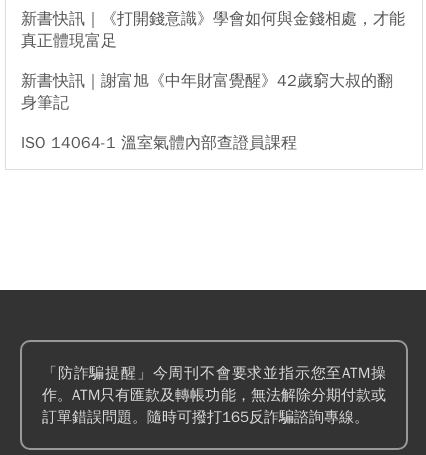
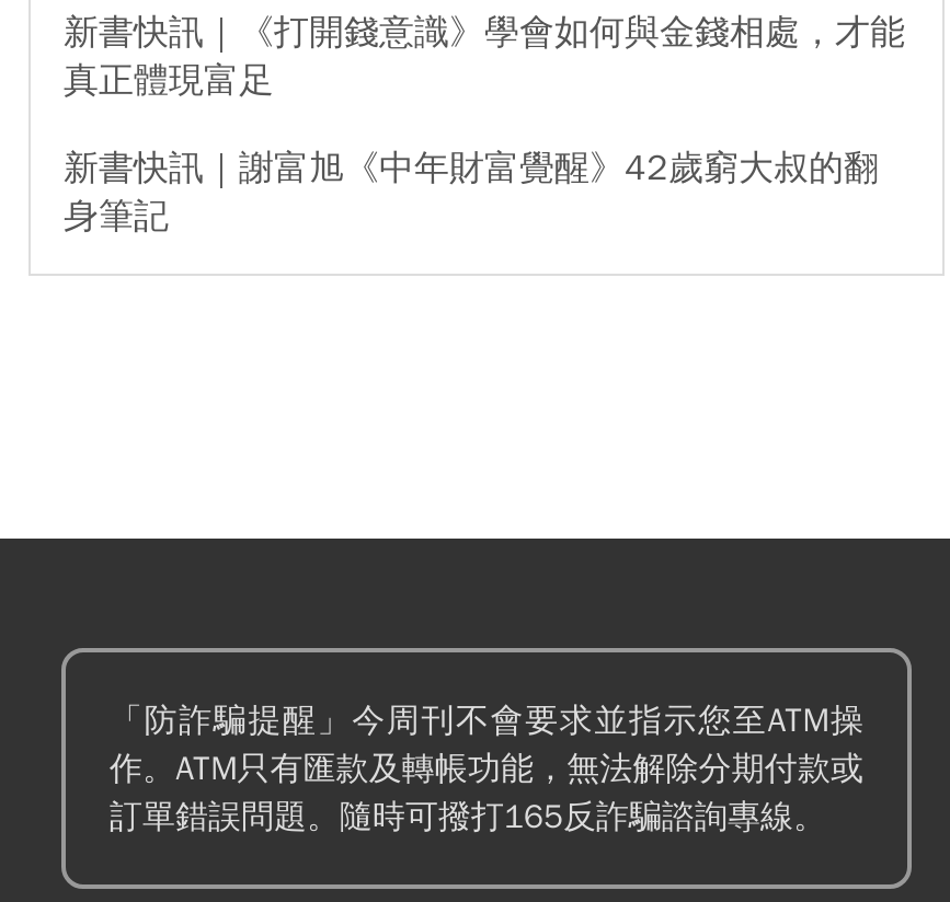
[21,133,297,153] ISO 14064-1 溫室氣體內部查證員課程 -> none

